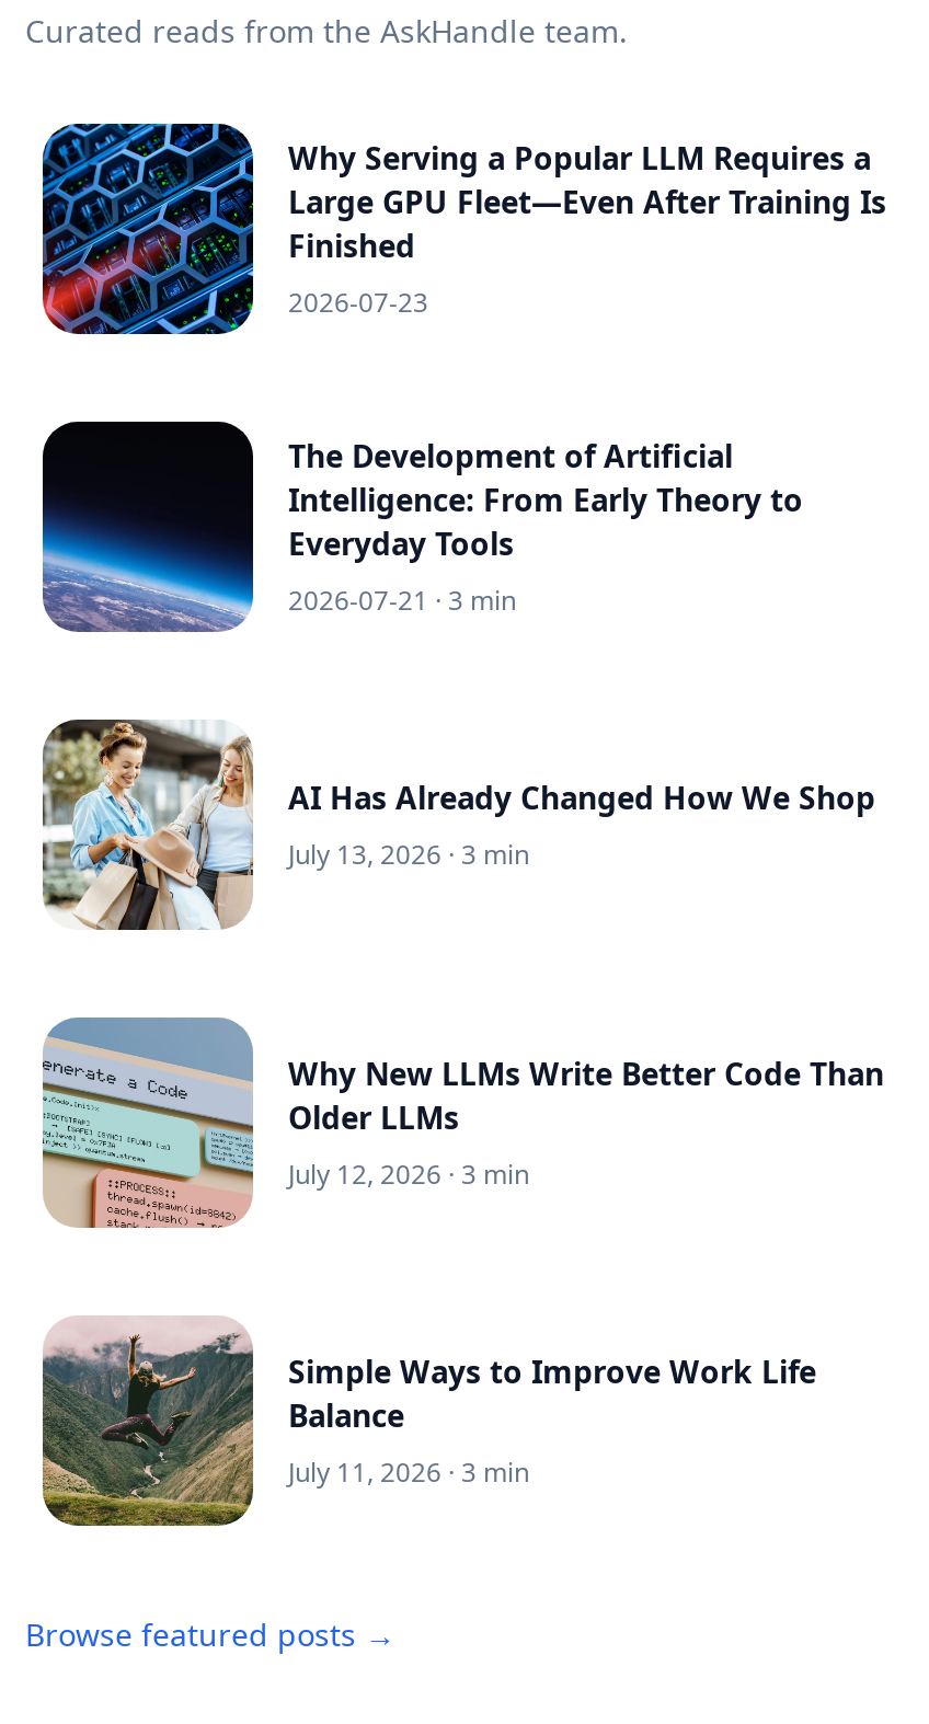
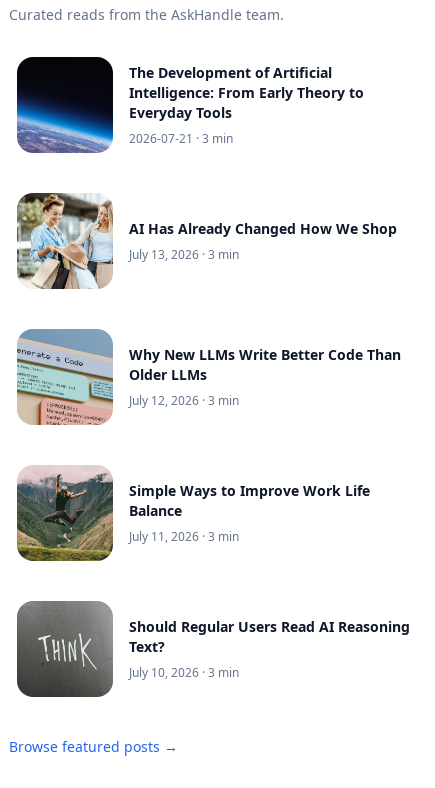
[41,122,886,336] [image] | Why Serving a Popular LLM Requires a | Large GPU Fleet—Even After Training Is | Finished | 2026-07-23 -> none
moved [38,435,884,1490] -> [15,63,401,545]: [image] | The Development of Artificial | Intelligence: From Early Theory to | ... | Balance | July 11, 2026 · 3 min
none -> [16,601,410,697] [image] | Should Regular Users Read AI Reasoning | Text? | July 10, 2026 · 3 min

